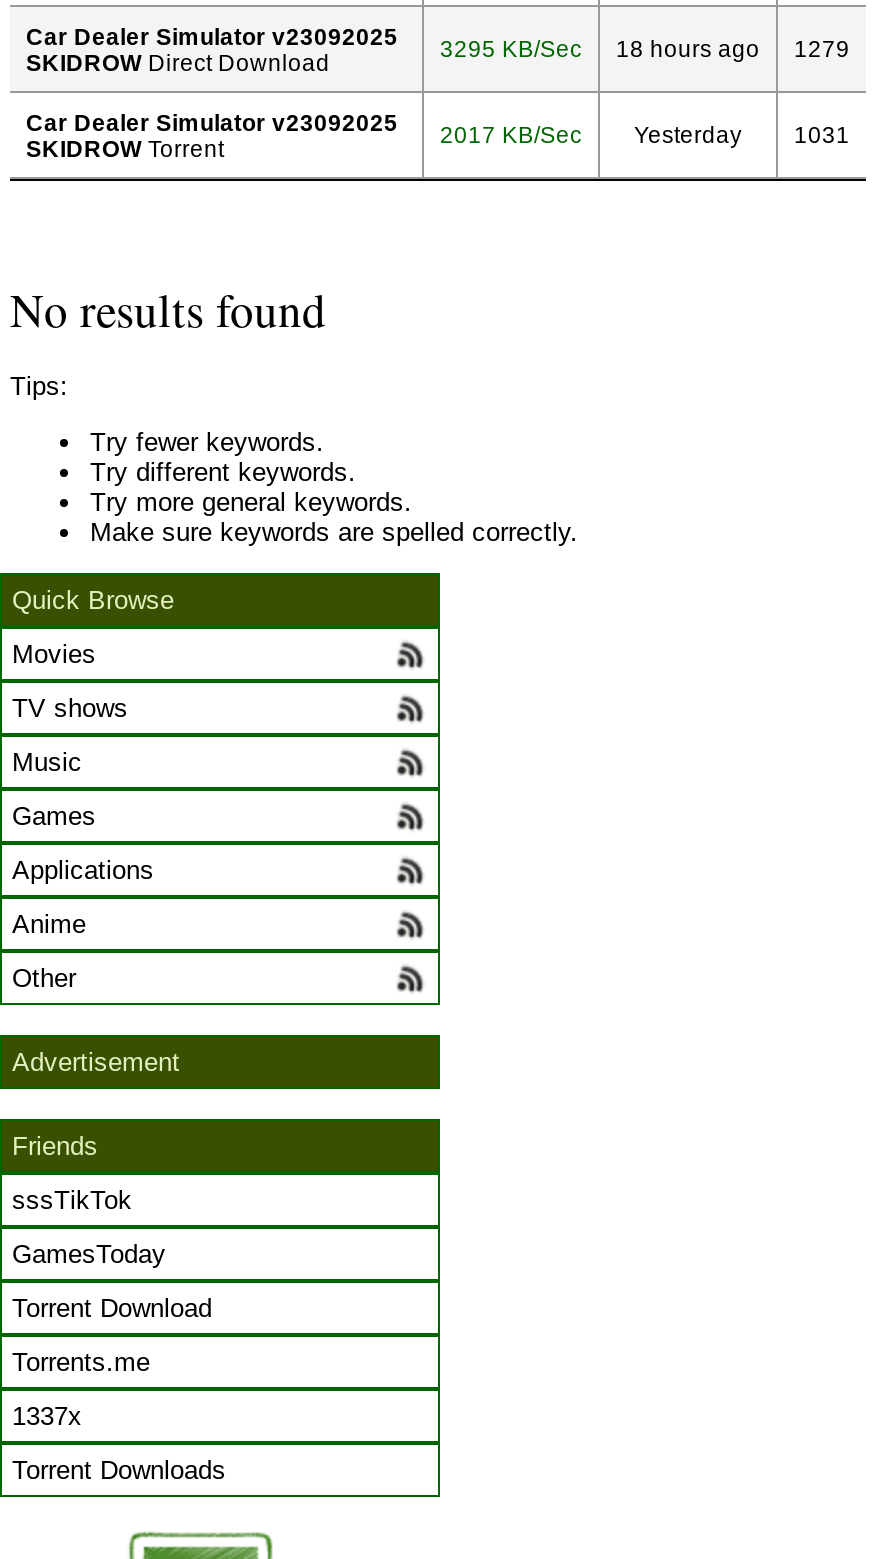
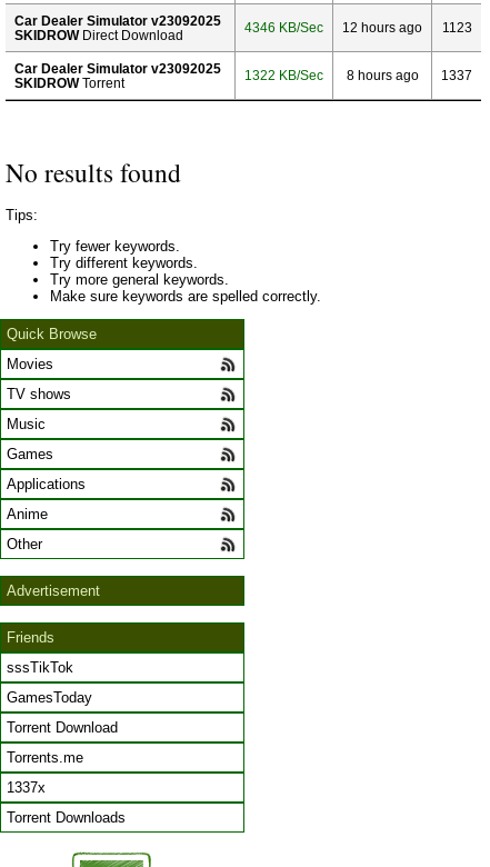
[440,35,582,61] 3295 KB/Sec -> [244,20,323,34] 4346 KB/Sec
[616,35,760,61] 18 hours ago -> [342,20,422,34] 12 hours ago
[794,35,850,61] 1279 -> [442,20,472,34] 1123
[440,121,850,147] 2017 KB/Sec | Yesterday | 1031 -> [244,68,472,82] 1322 KB/Sec | 8 hours ago | 1337

